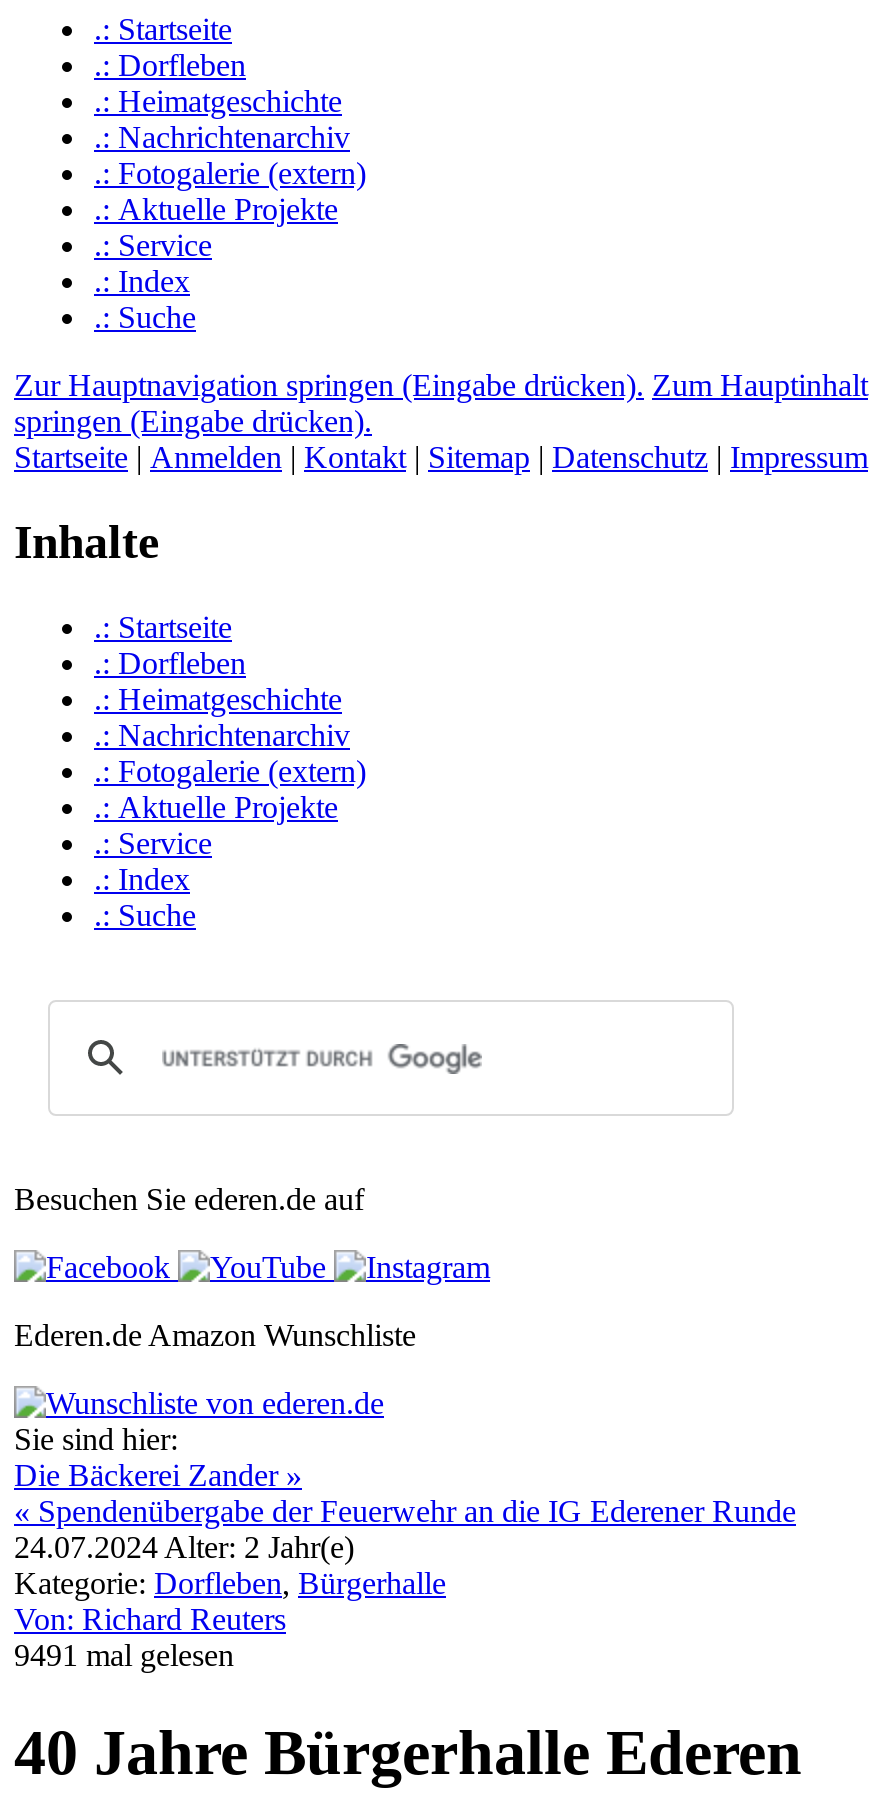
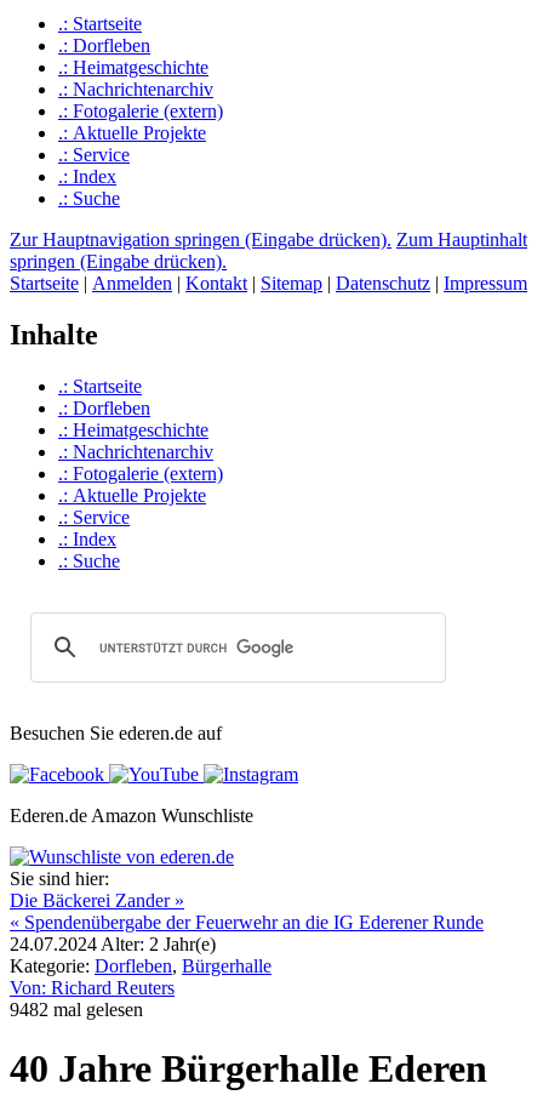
[14,1638,234,1672] 9491 mal gelesen -> [10,999,143,1020] 9482 mal gelesen

